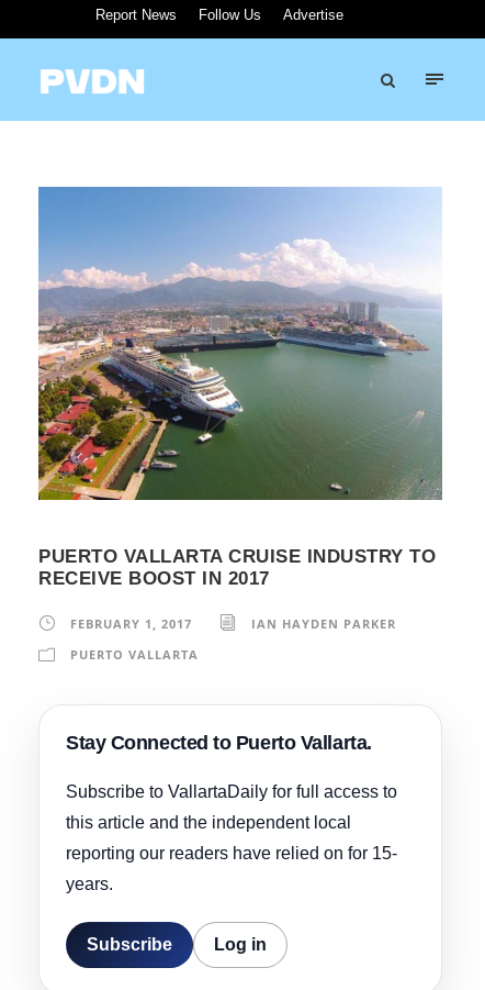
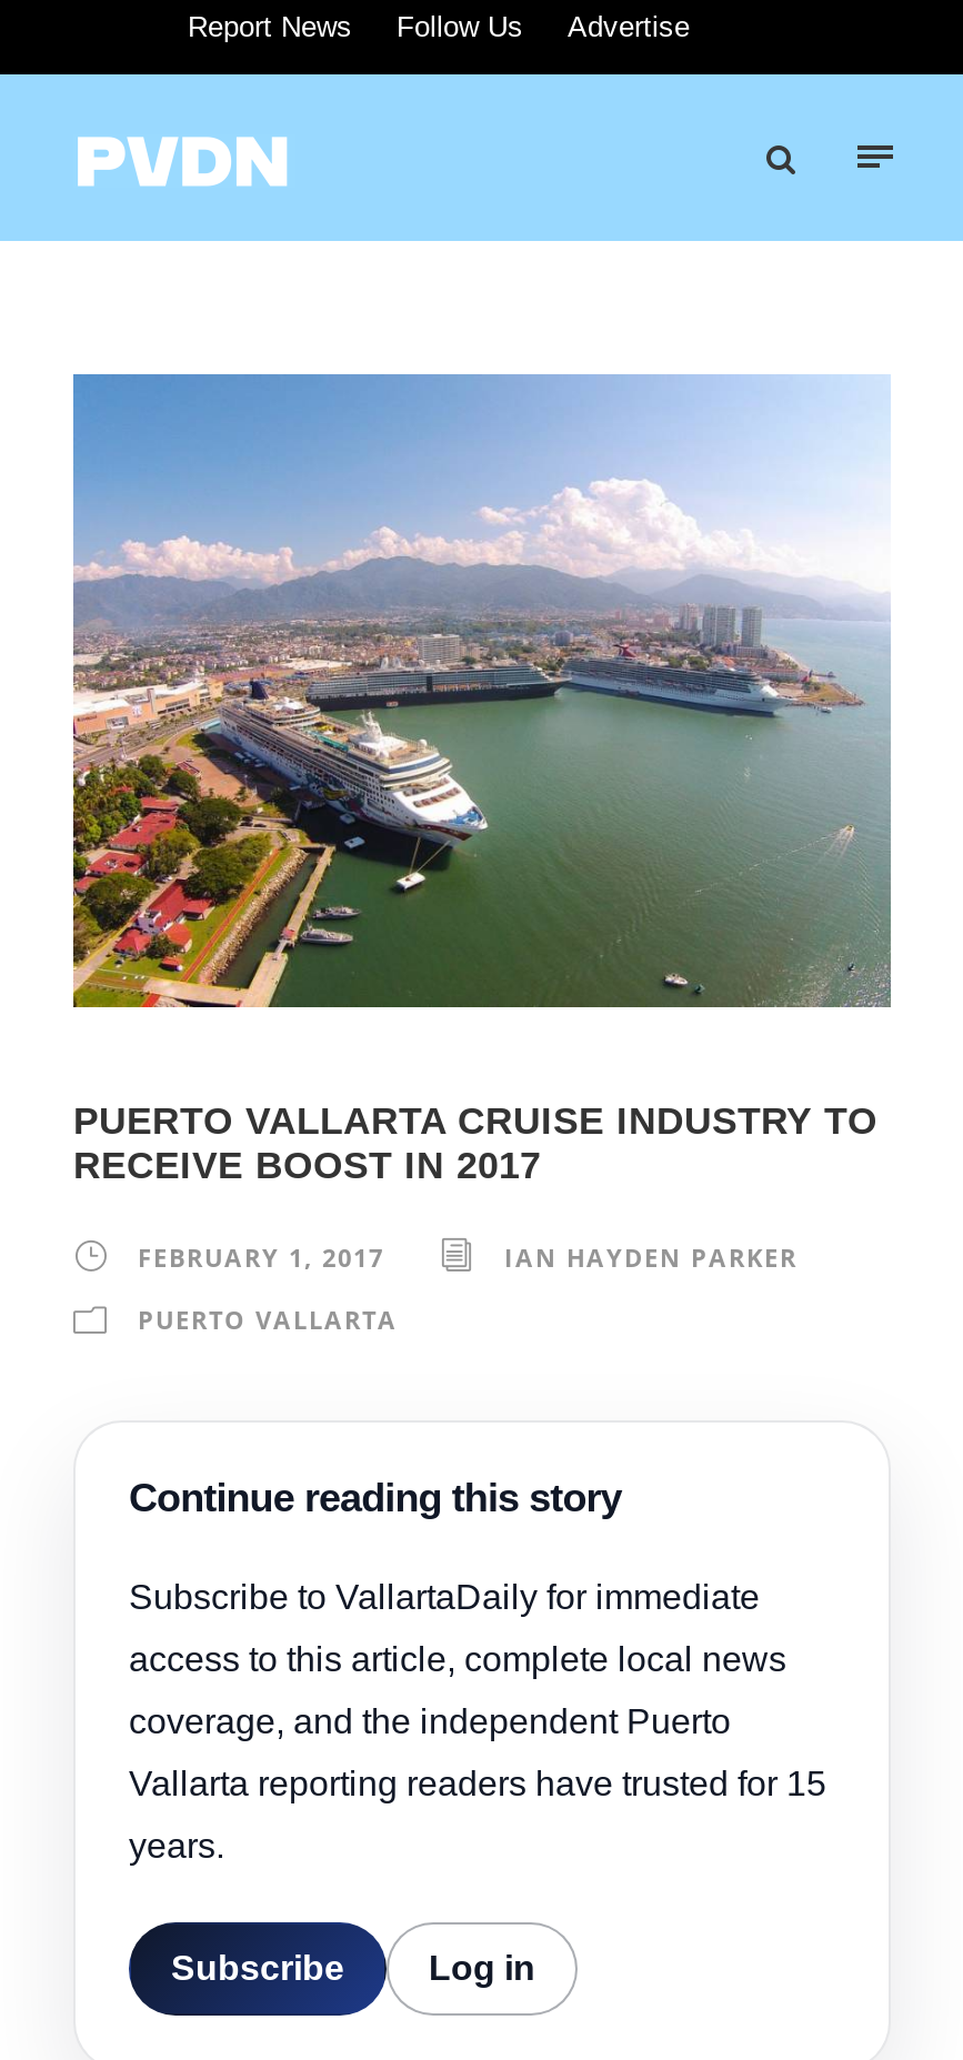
[66,731,397,862] Stay Connected to Puerto Vallarta. | Subscribe to VallartaDaily for full access to | this article and the independent local | reporting our readers have relied on for 15- -> [129,1475,826,1802] Continue reading this story | Subscribe to VallartaDaily for immediate | access to this article, complete local news | coverage, and the independent Puerto | Vallarta reporting readers have trusted for 15

